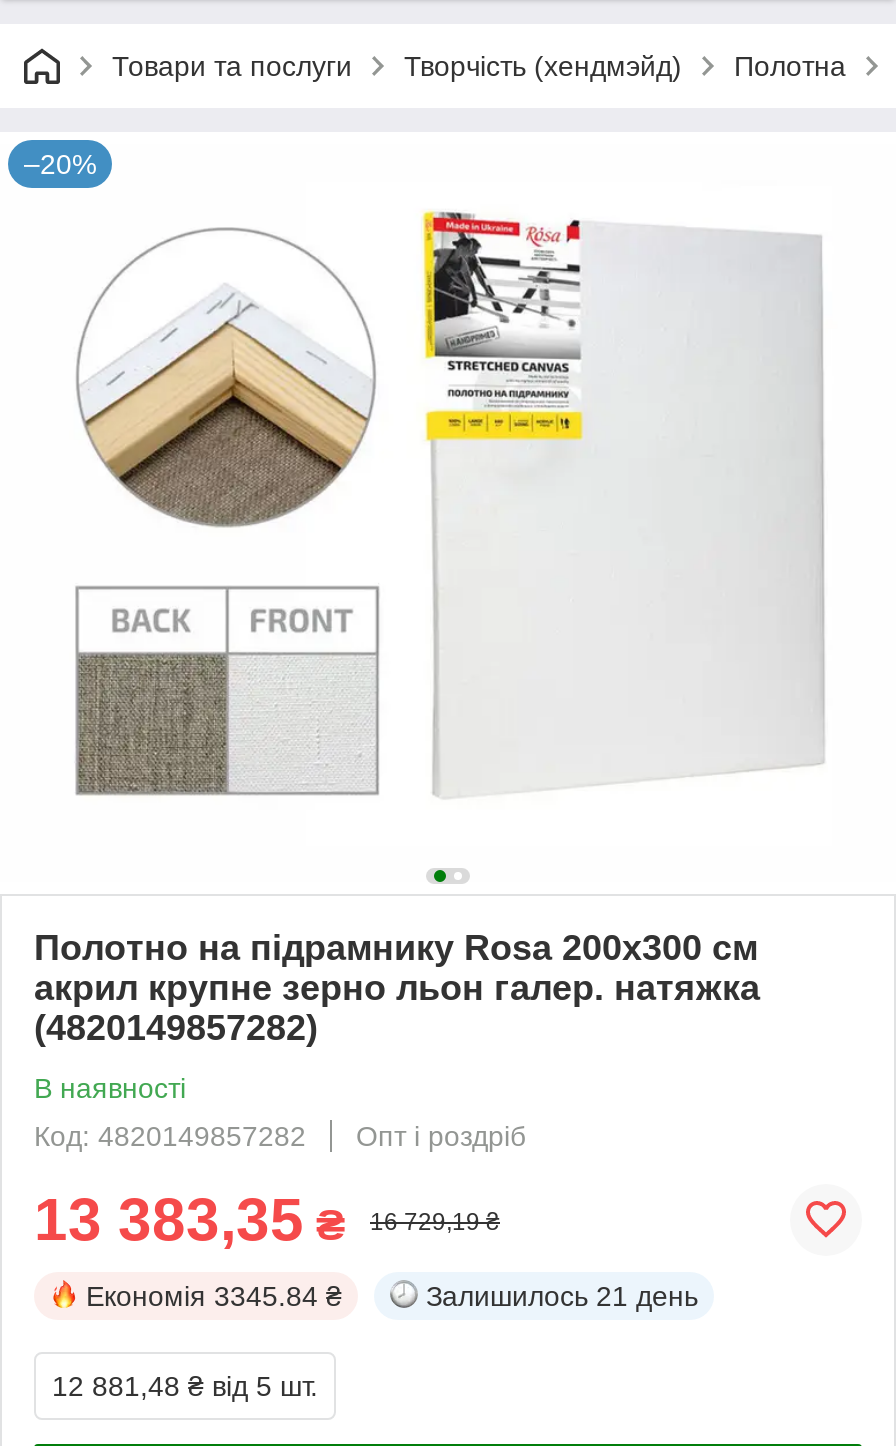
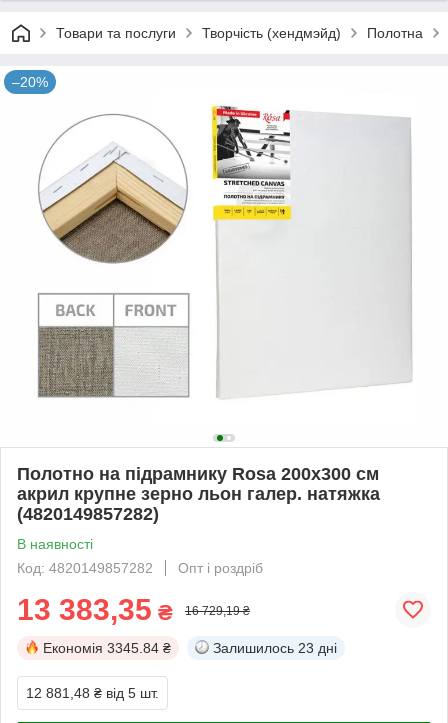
[426,1280,698,1312] Залишилось 21 день -> [213,640,337,656] Залишилось 23 дні

